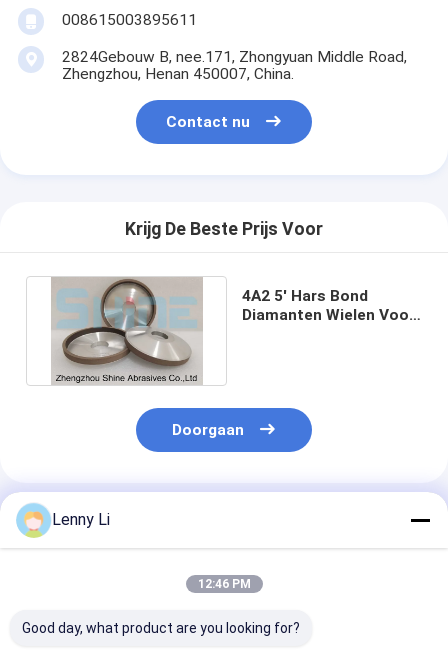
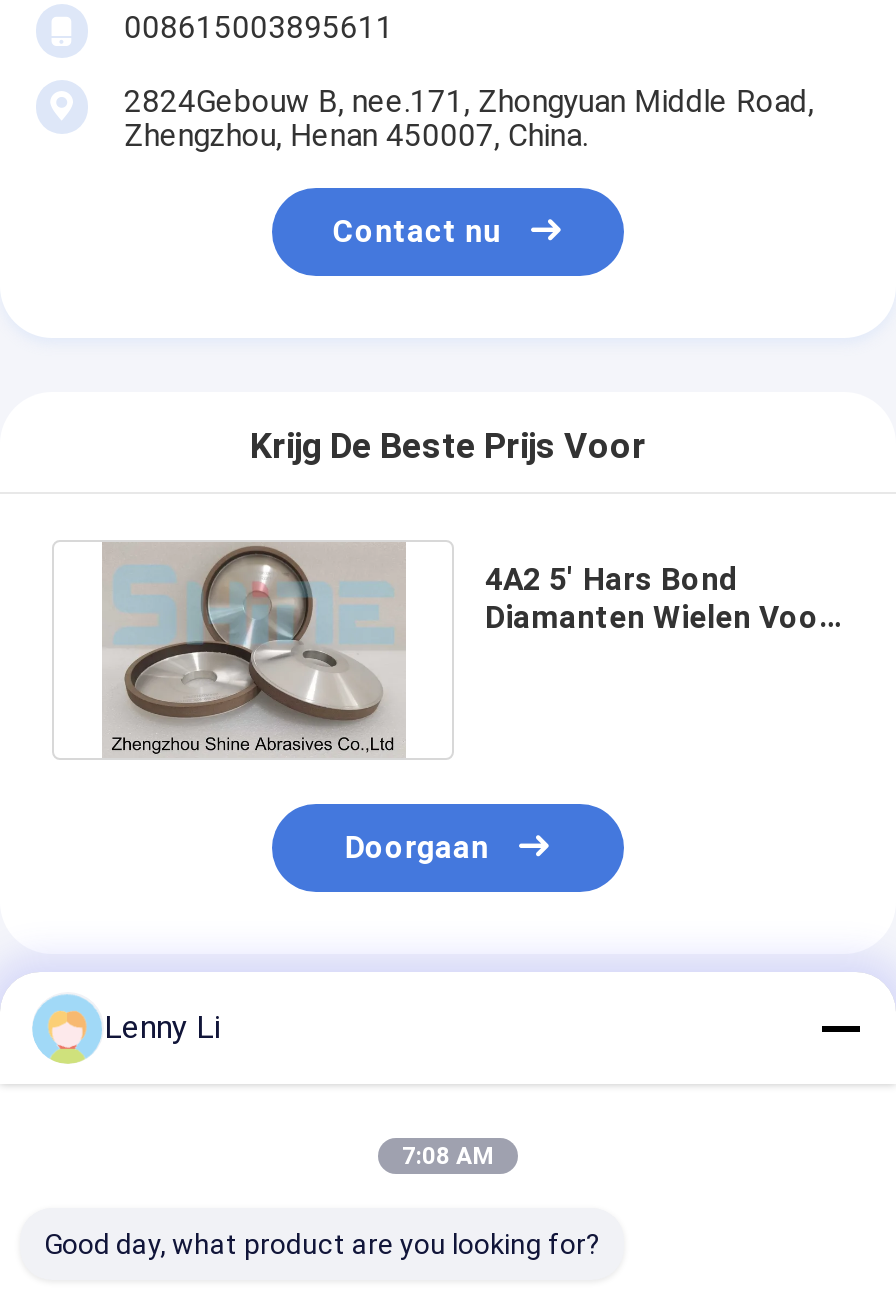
[197,577,250,591] 12:46 PM -> [402,1142,494,1170] 7:08 AM

